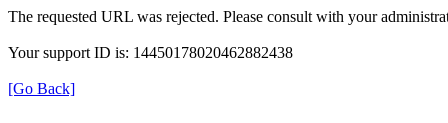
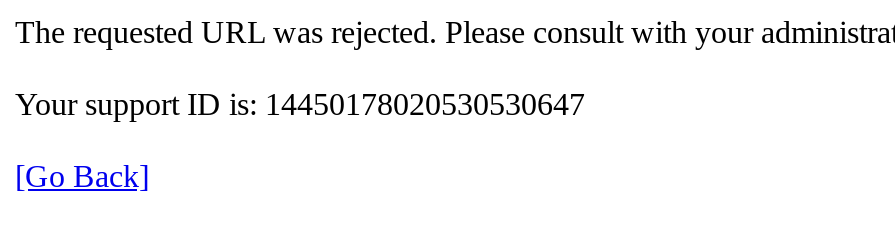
[8,44,293,61] Your support ID is: 14450178020462882438 -> [15,87,585,121] Your support ID is: 14450178020530530647

